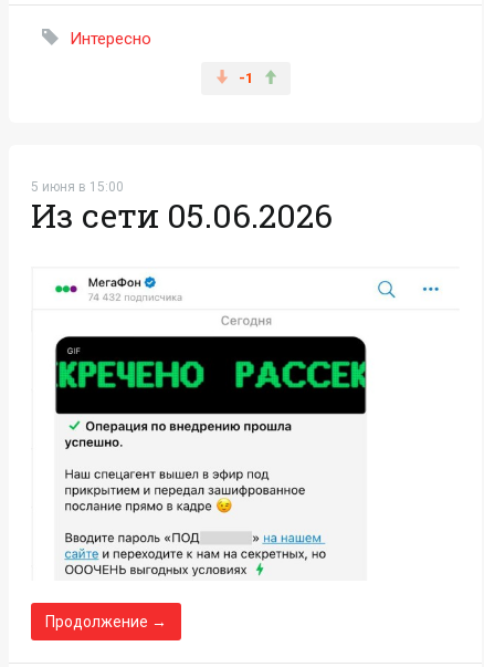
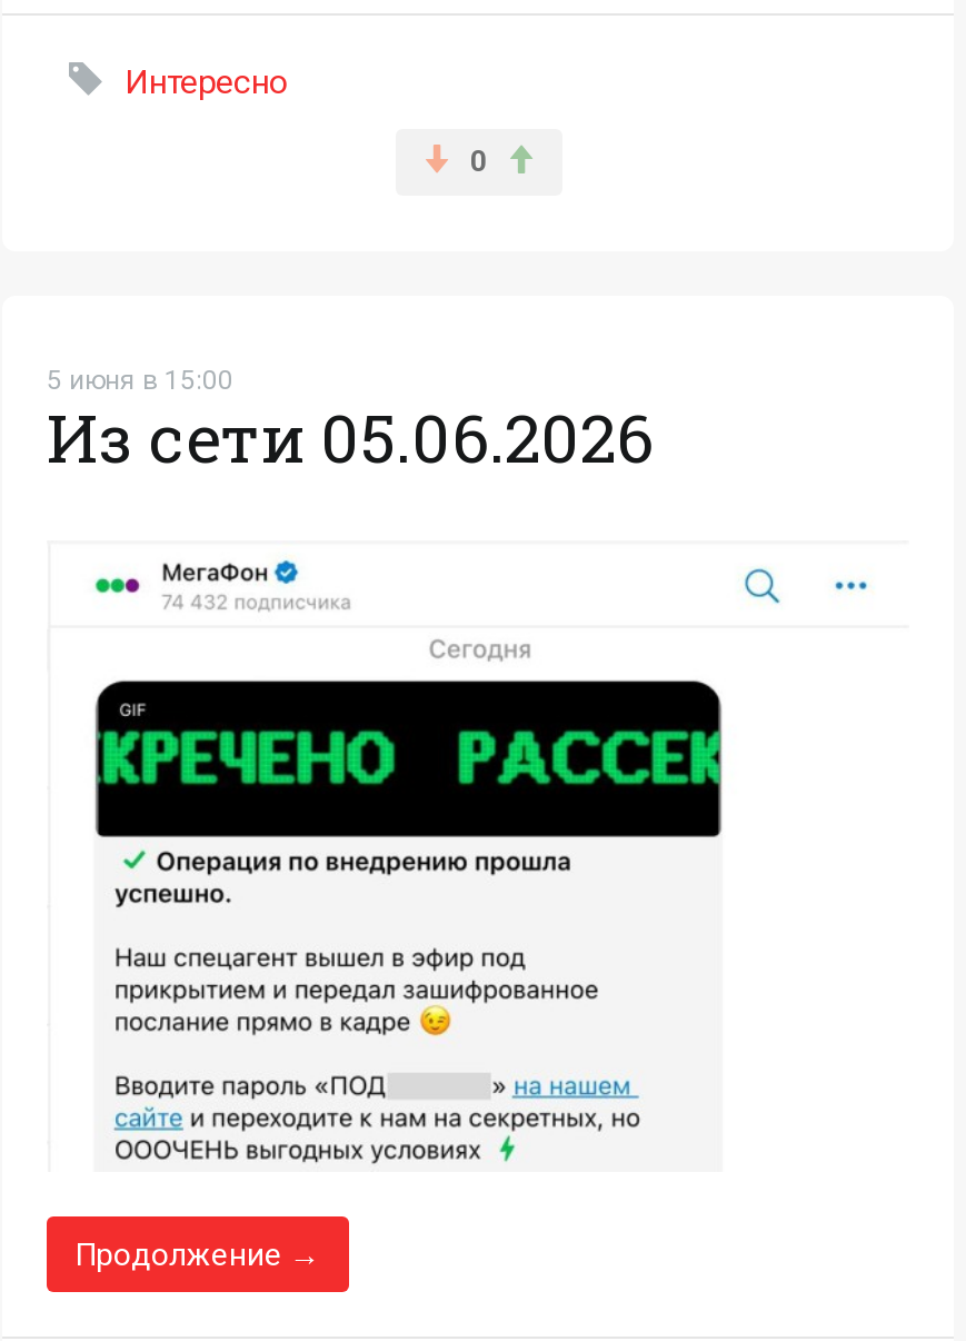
[238,69,252,86] -1 -> [470,144,486,177] 0

